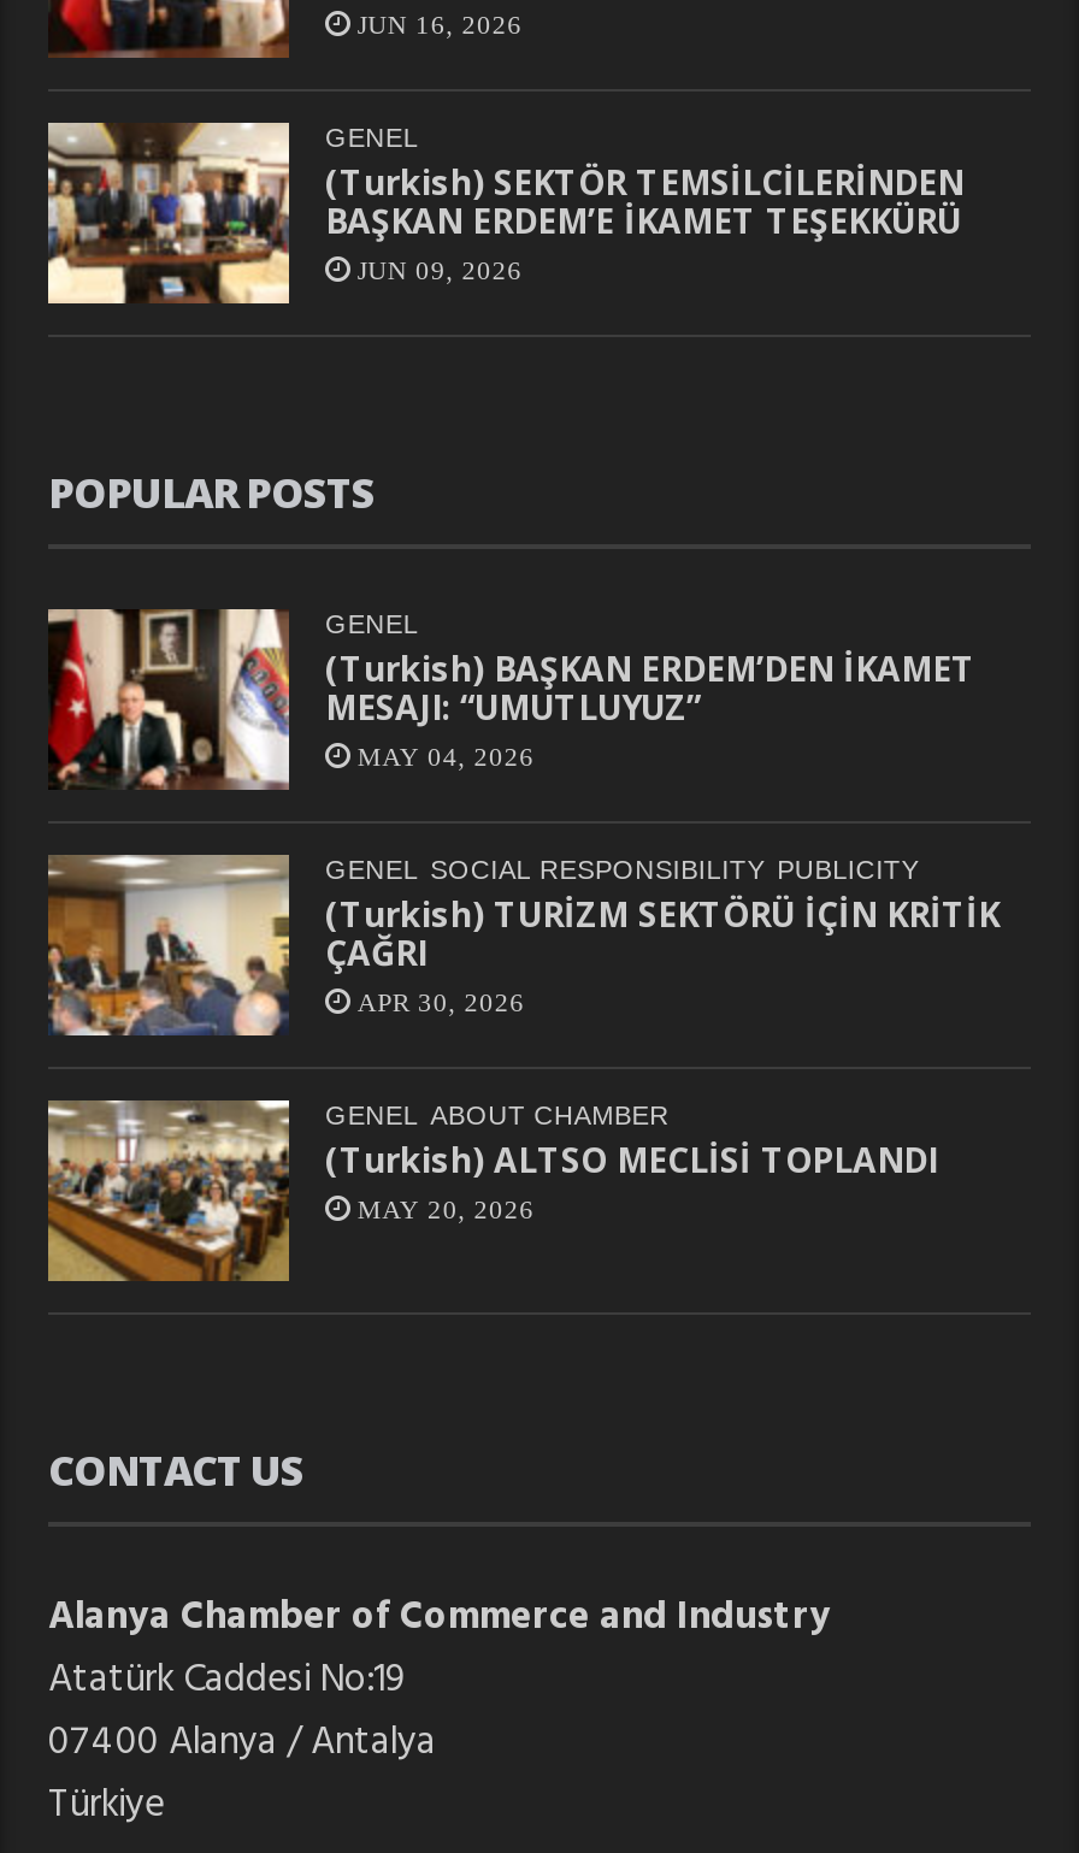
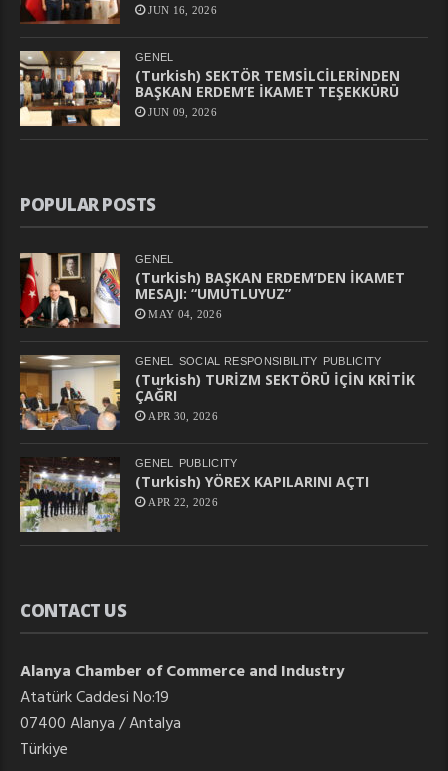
[46,1098,937,1283] [image] | GENEL ABOUT CHAMBER | (Turkish) ALTSO MECLİSİ TOPLANDI | MAY 20, 2026 -> [19,457,369,533] [image] | GENEL PUBLICITY | (Turkish) YÖREX KAPILARINI AÇTI | APR 22, 2026

